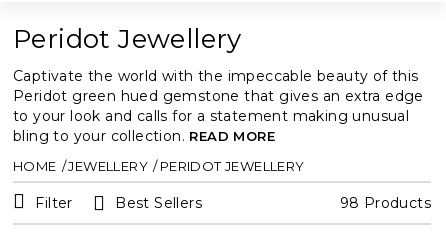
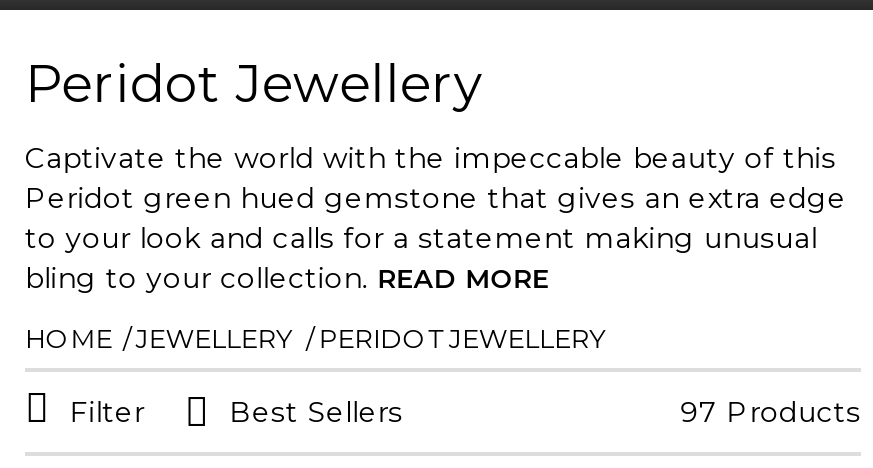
[340,194,431,212] 98 Products -> [680,394,861,430] 97 Products

